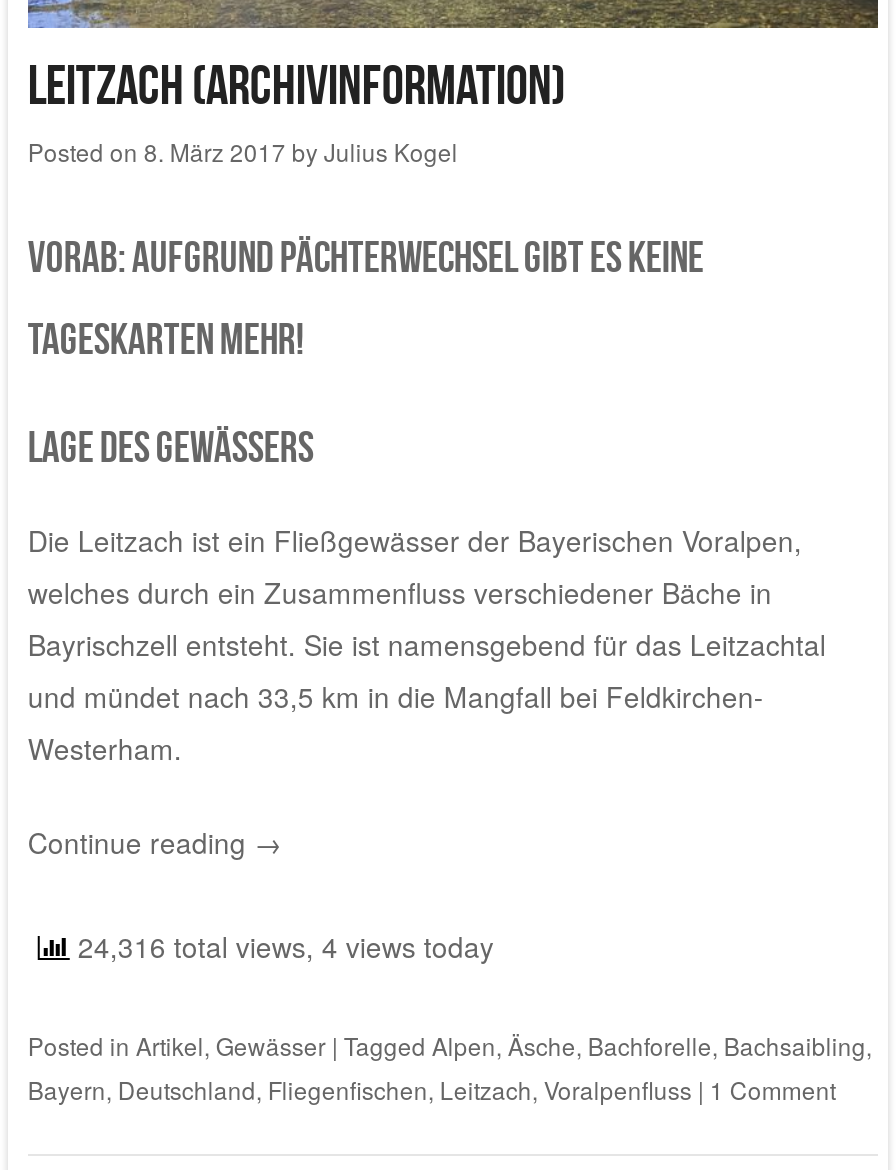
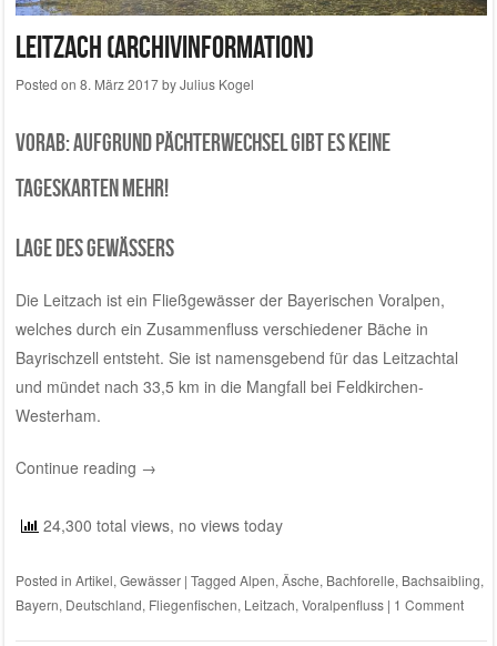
[70,926,494,966] 24,316 total views, 4 views today -> [39,514,283,536] 24,300 total views, no views today

